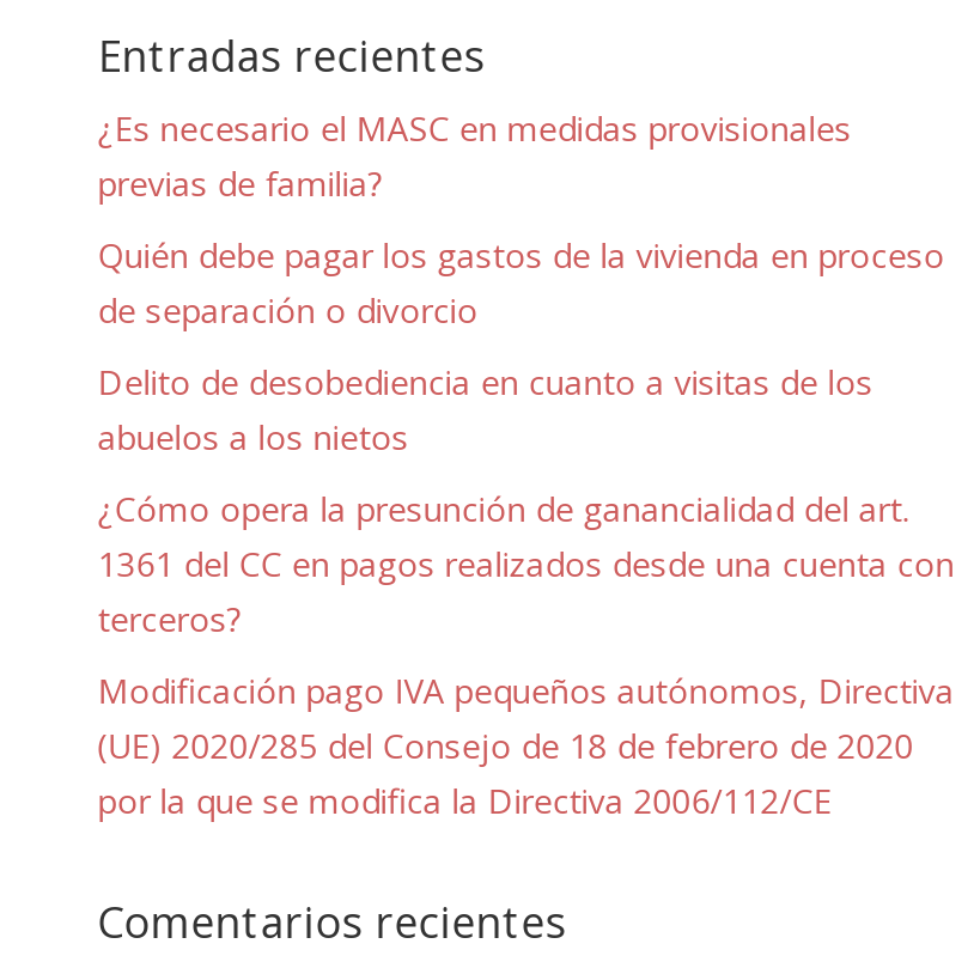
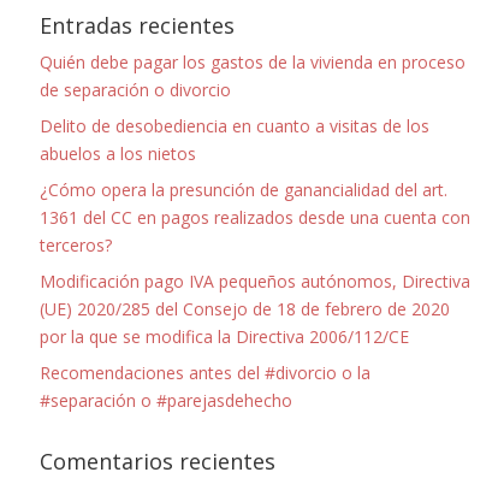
[98,105,851,206] ¿Es necesario el MASC en medidas provisionales | previas de familia? -> none
moved [98,232,954,823] -> [39,51,470,348]: Quién debe pagar los gastos de la vivienda en proceso | de separación o divorcio | Delito de desobediencia en cuanto a visitas de los | ... | (UE) 2020/285 del Consejo de 18 de febrero de 2020 | por la que se modifica la Directiva 2006/112/CE
none -> [39,361,370,412] Recomendaciones antes del #divorcio o la | #separación o #parejasdehecho

